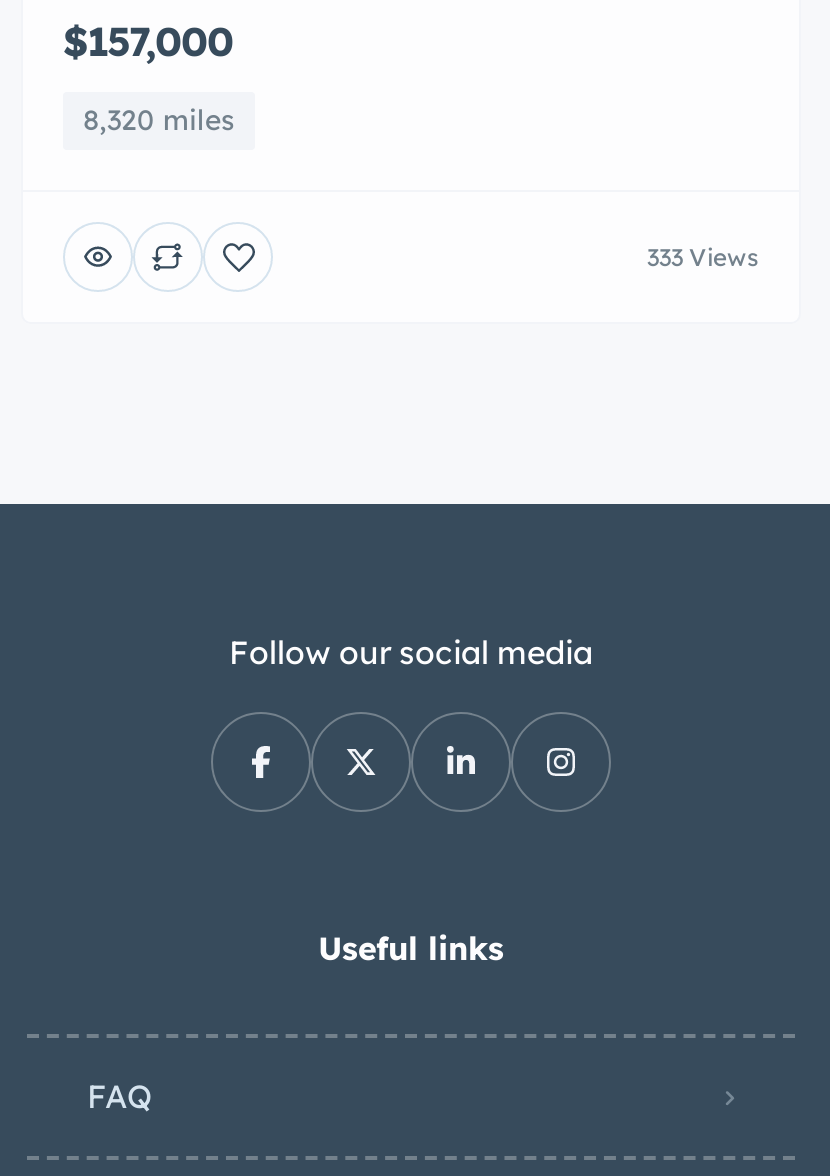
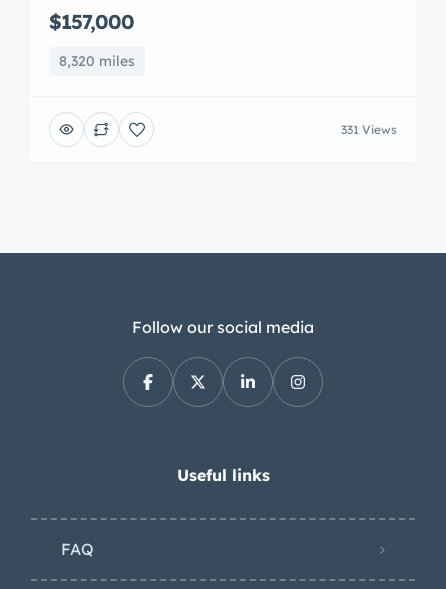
[647,241,759,271] 333 Views -> [341,121,397,136] 331 Views

